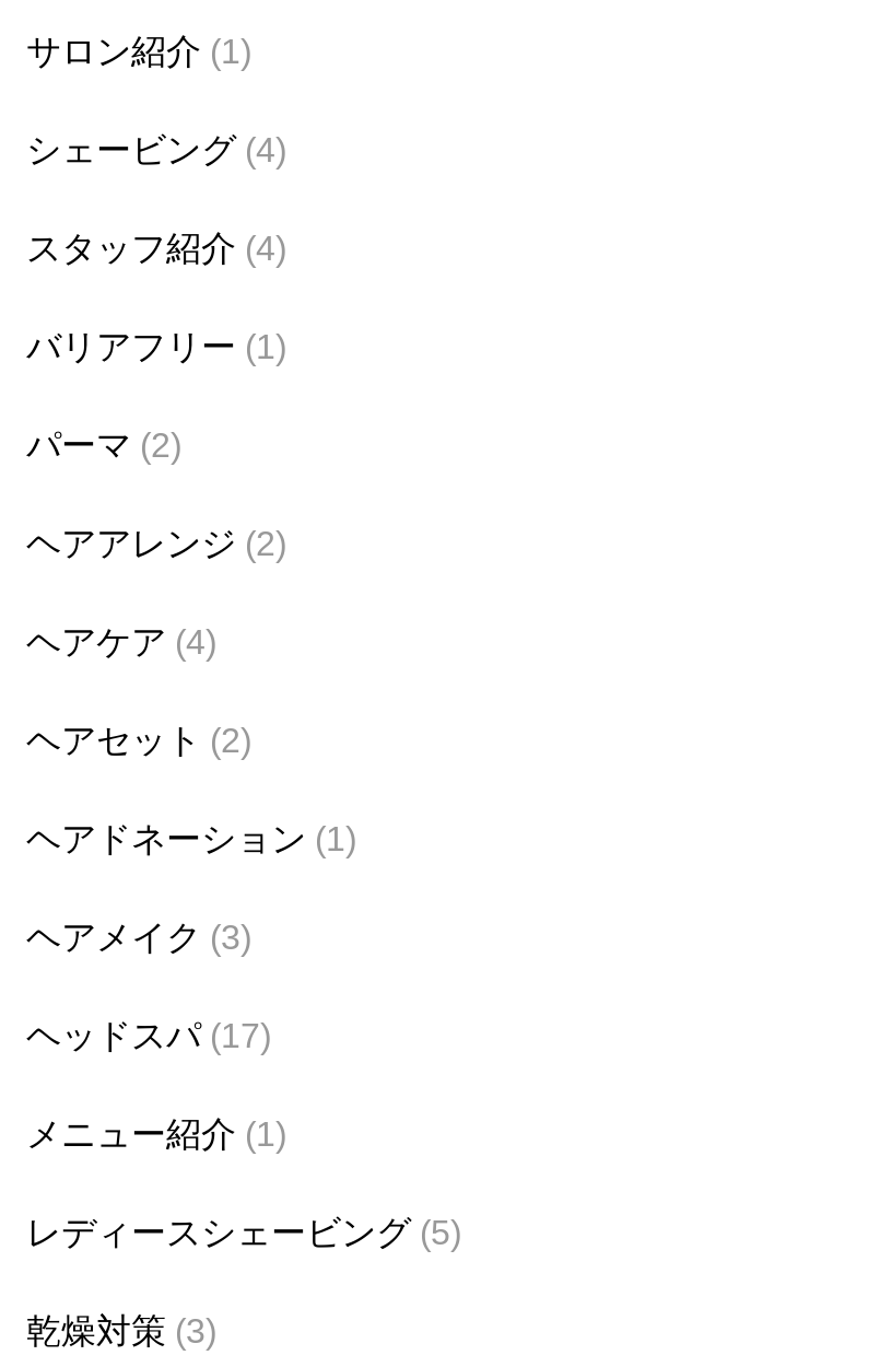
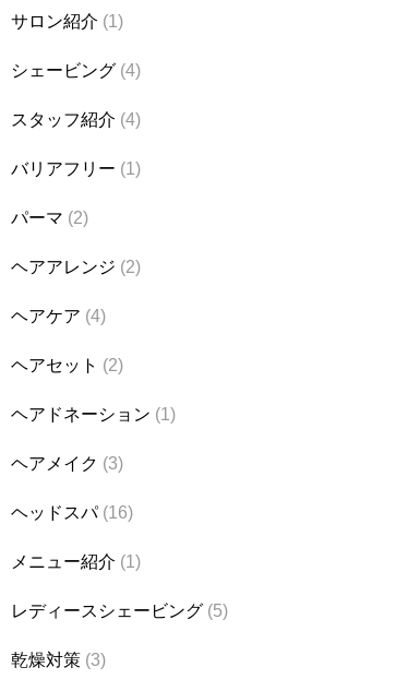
[26,1018,271,1056] ヘッドスパ(17) -> [11,503,133,521] ヘッドスパ(16)

